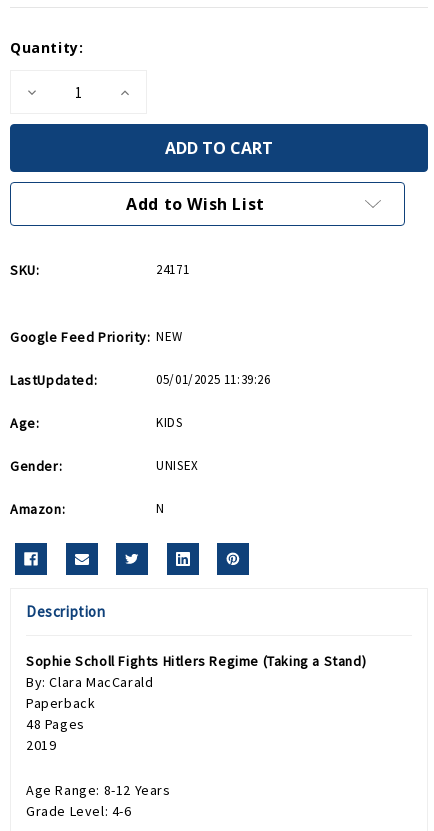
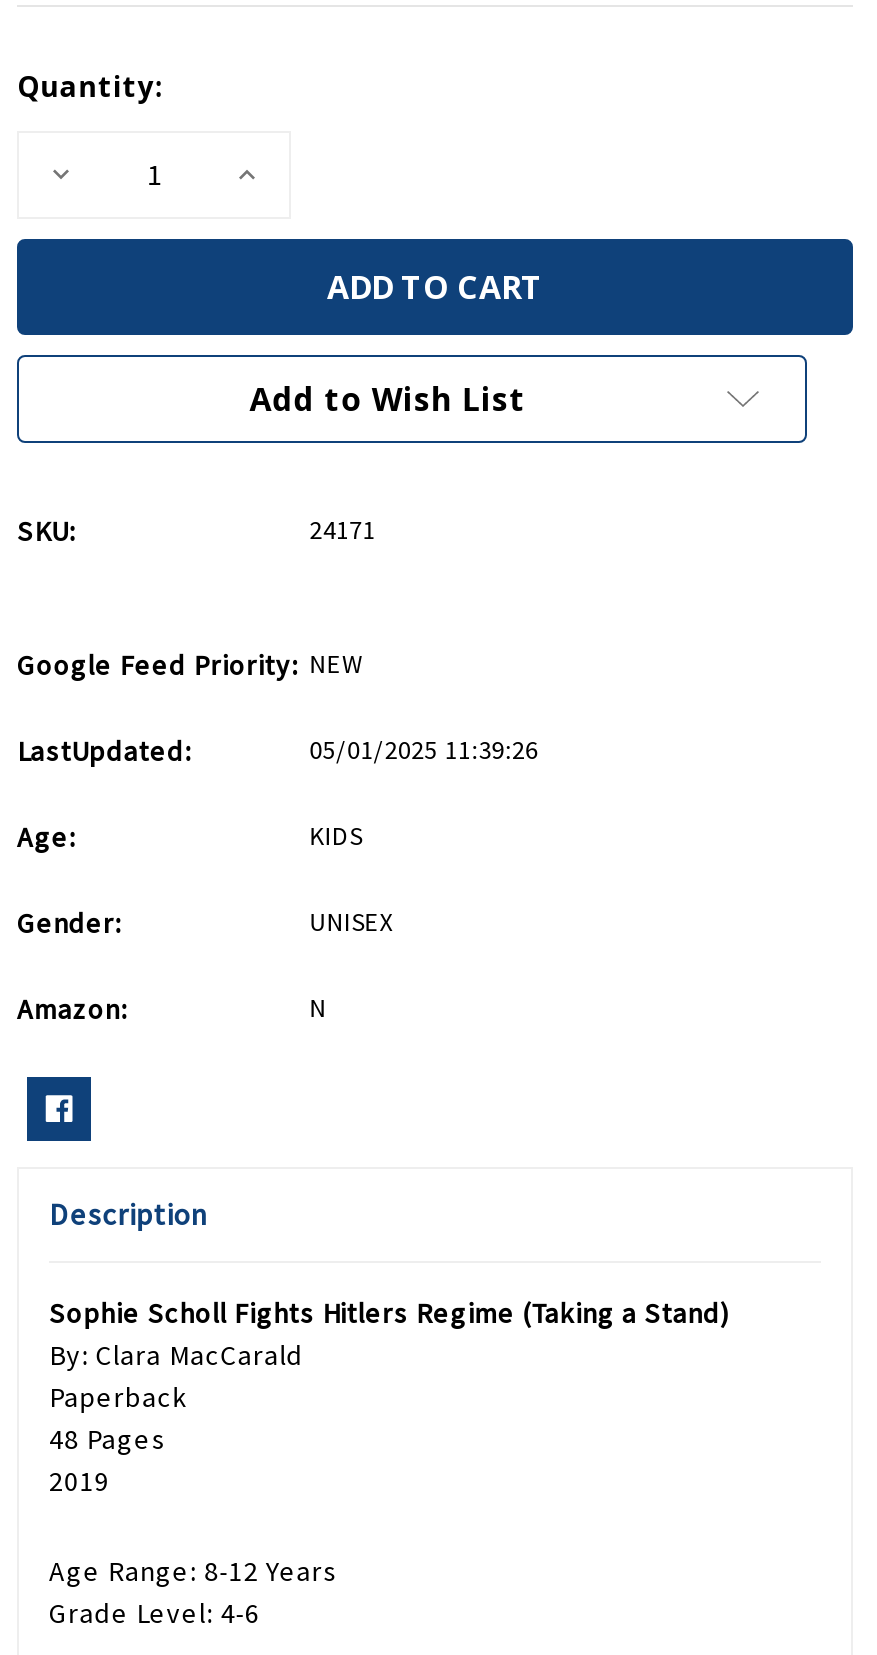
[65,542,99,576] [image] -> none
[115,542,149,576] [image] -> none
[166,542,200,576] [image] -> none
[216,542,250,576] [image] -> none

